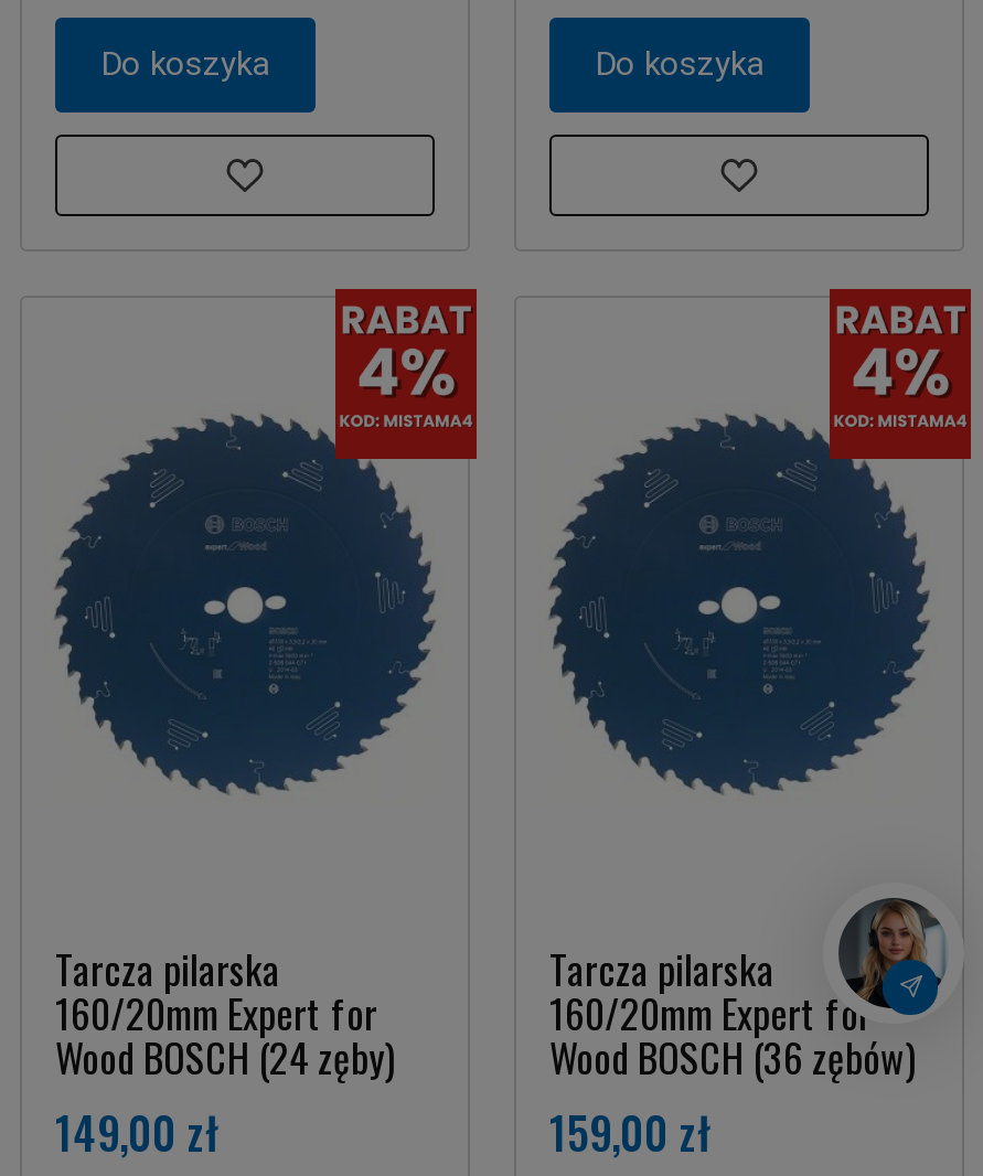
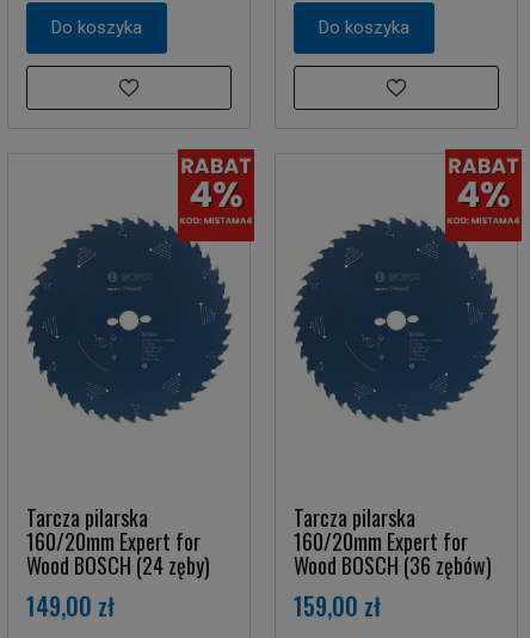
[836,896,949,1017] [image] -> none

